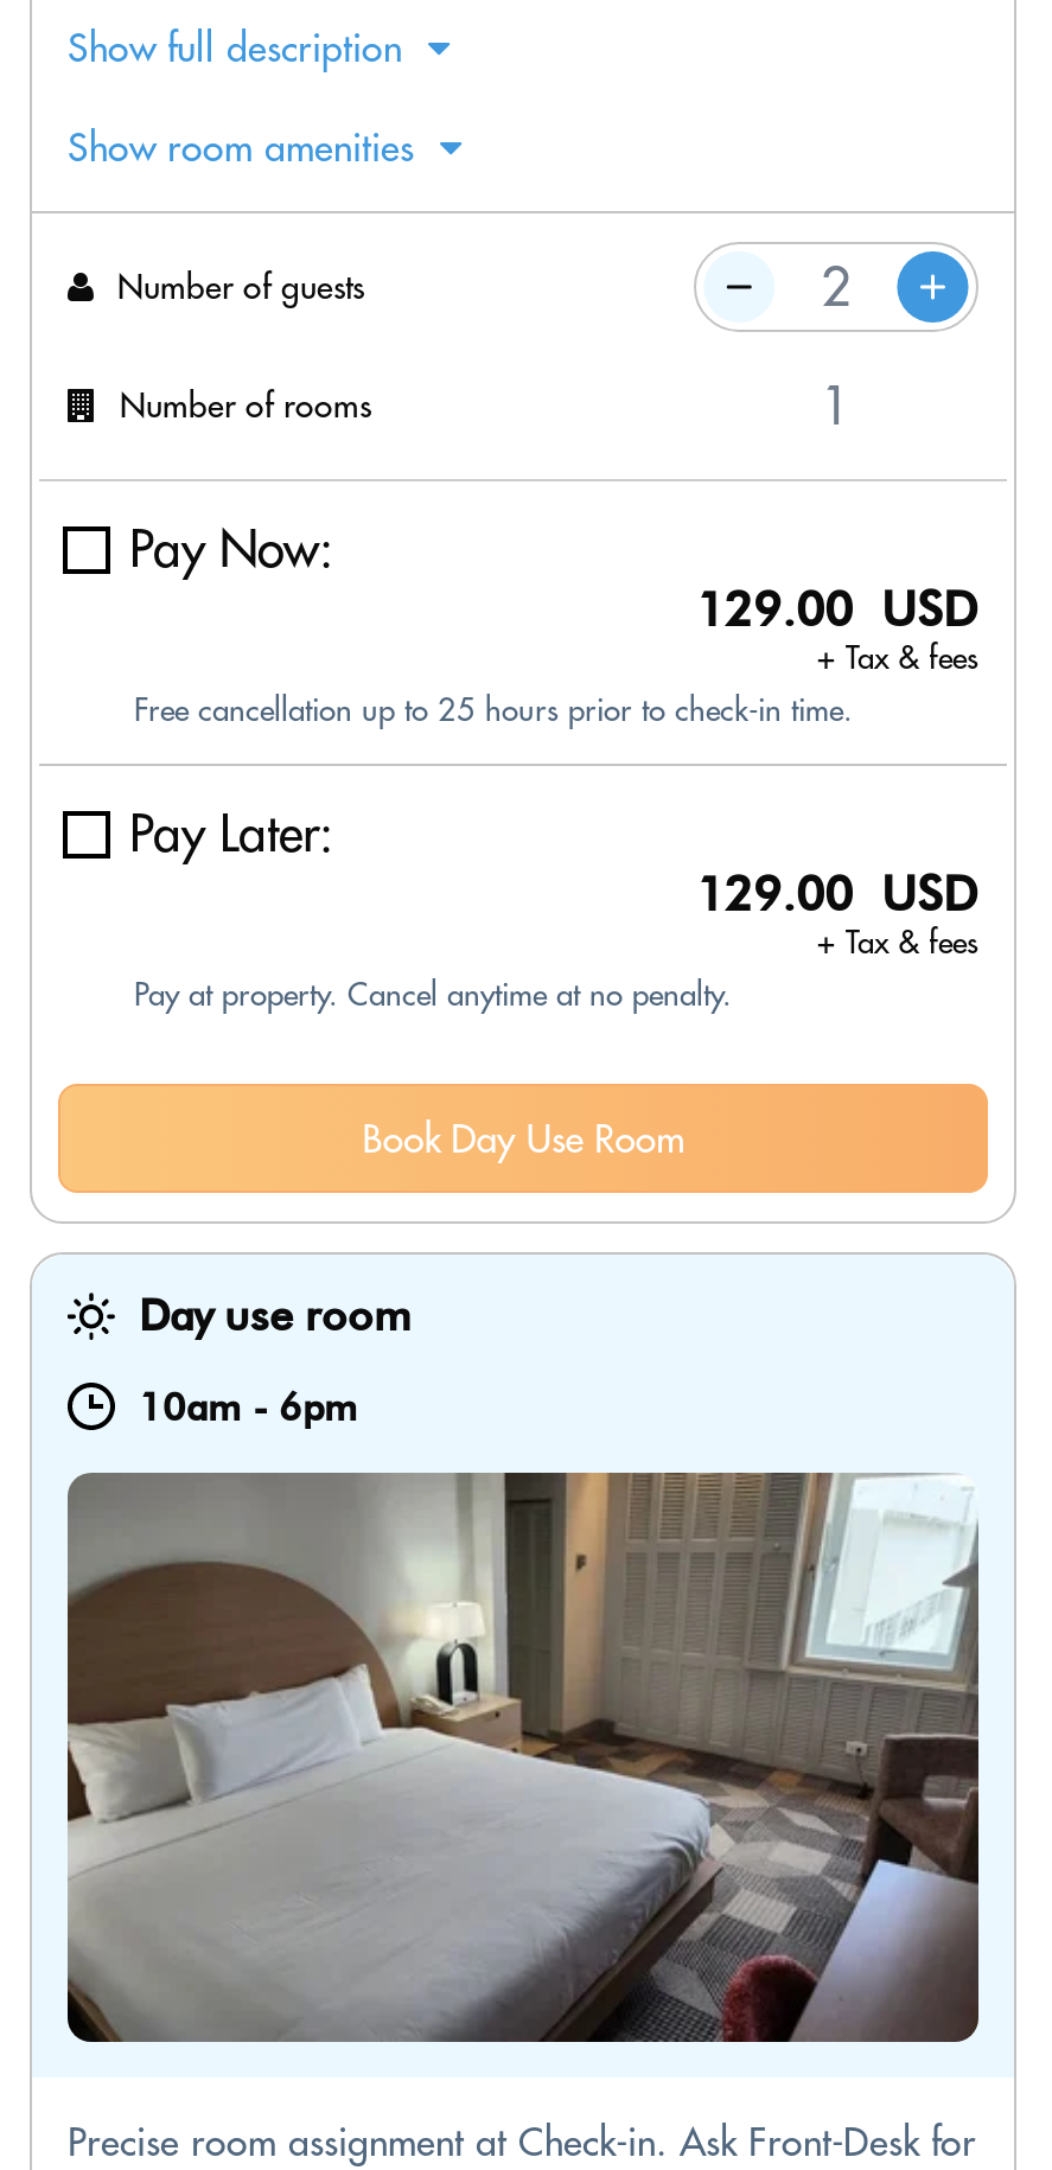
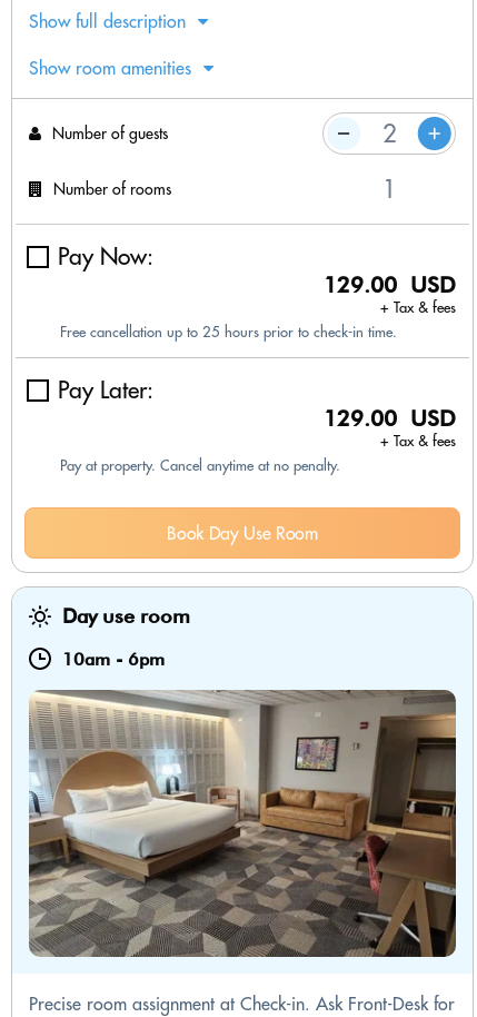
[65,1473,978,2044] [image] -> [28,689,457,958] [image]

